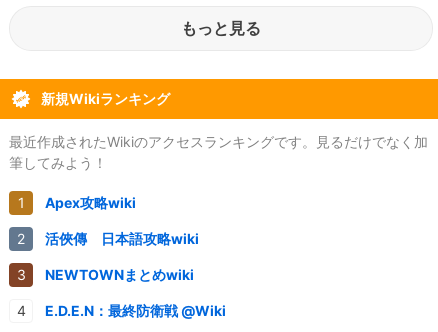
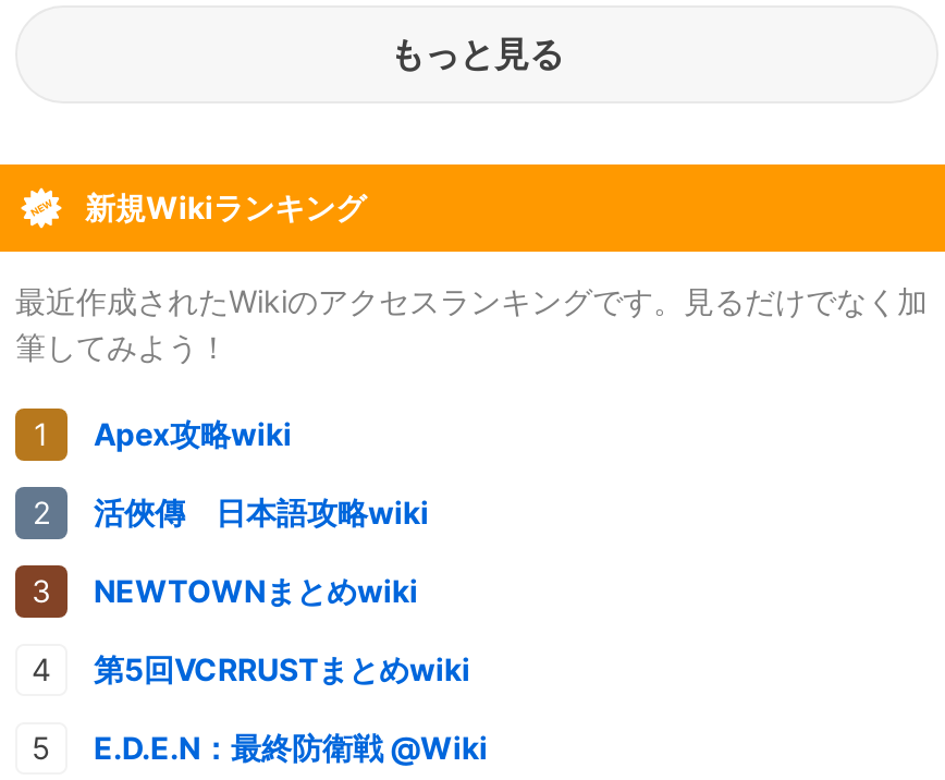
none -> [94,649,470,687] 第5回VCRRUSTまとめwiki

